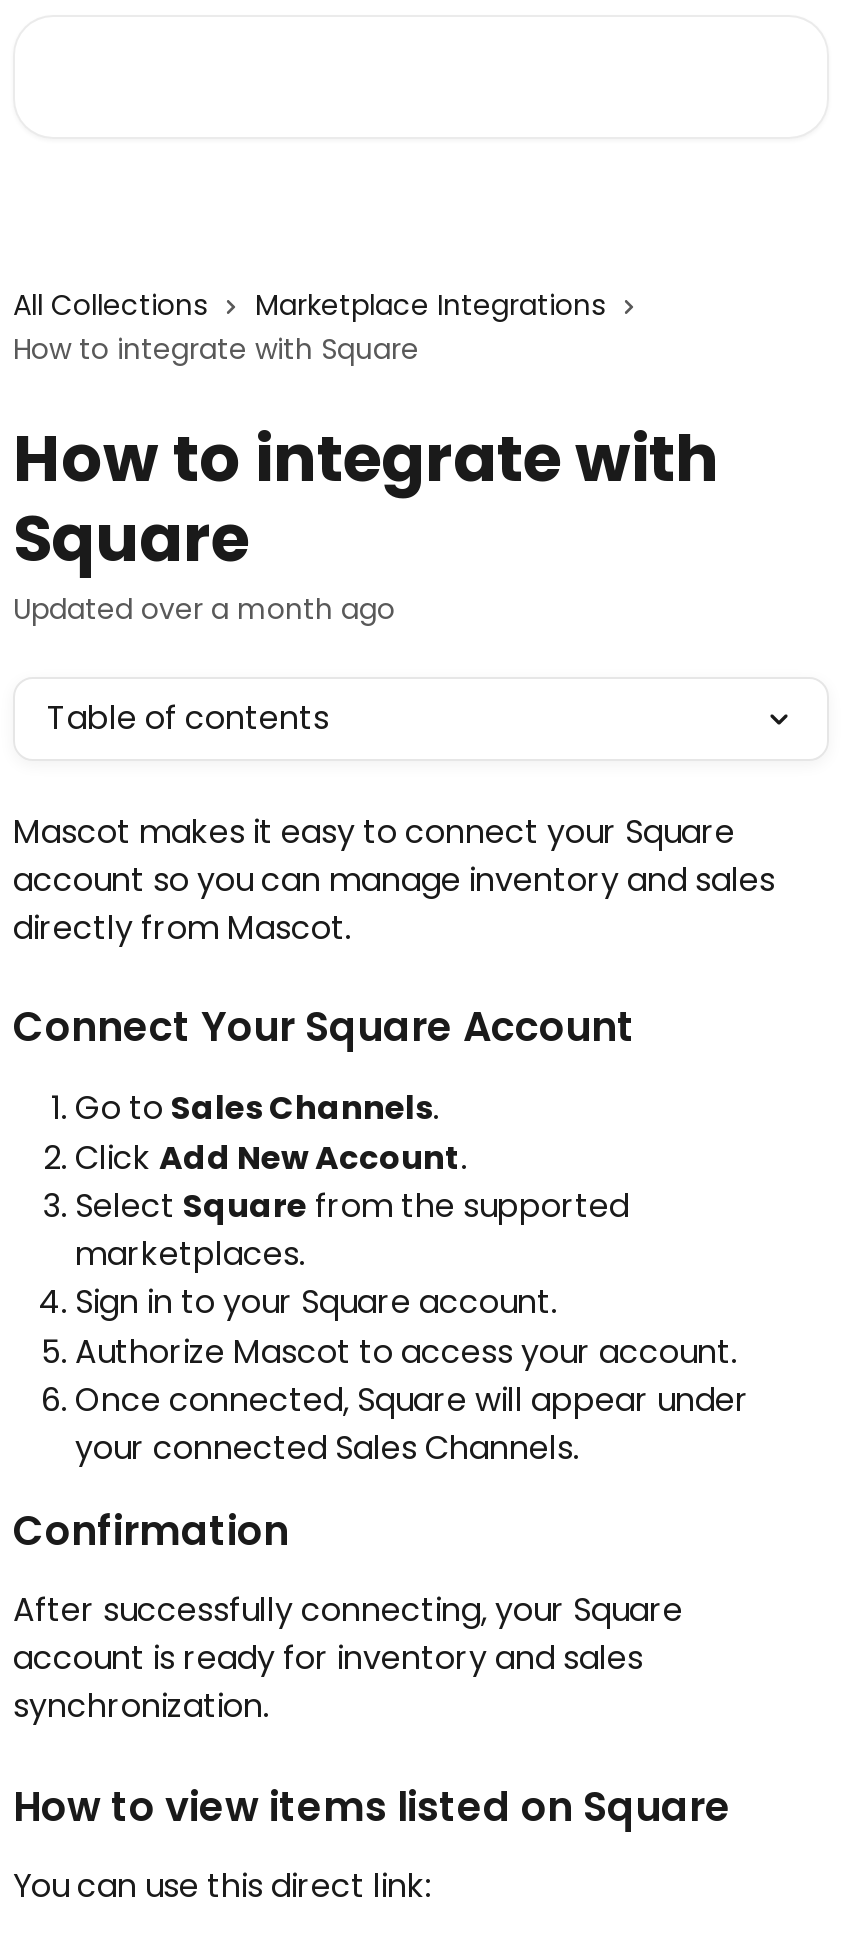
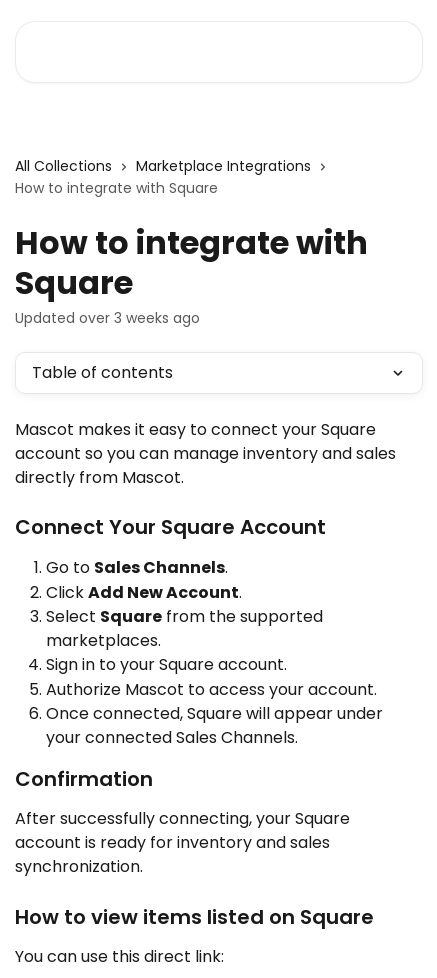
[13,589,395,629] Updated over a month ago -> [15,308,200,328] Updated over 3 weeks ago

